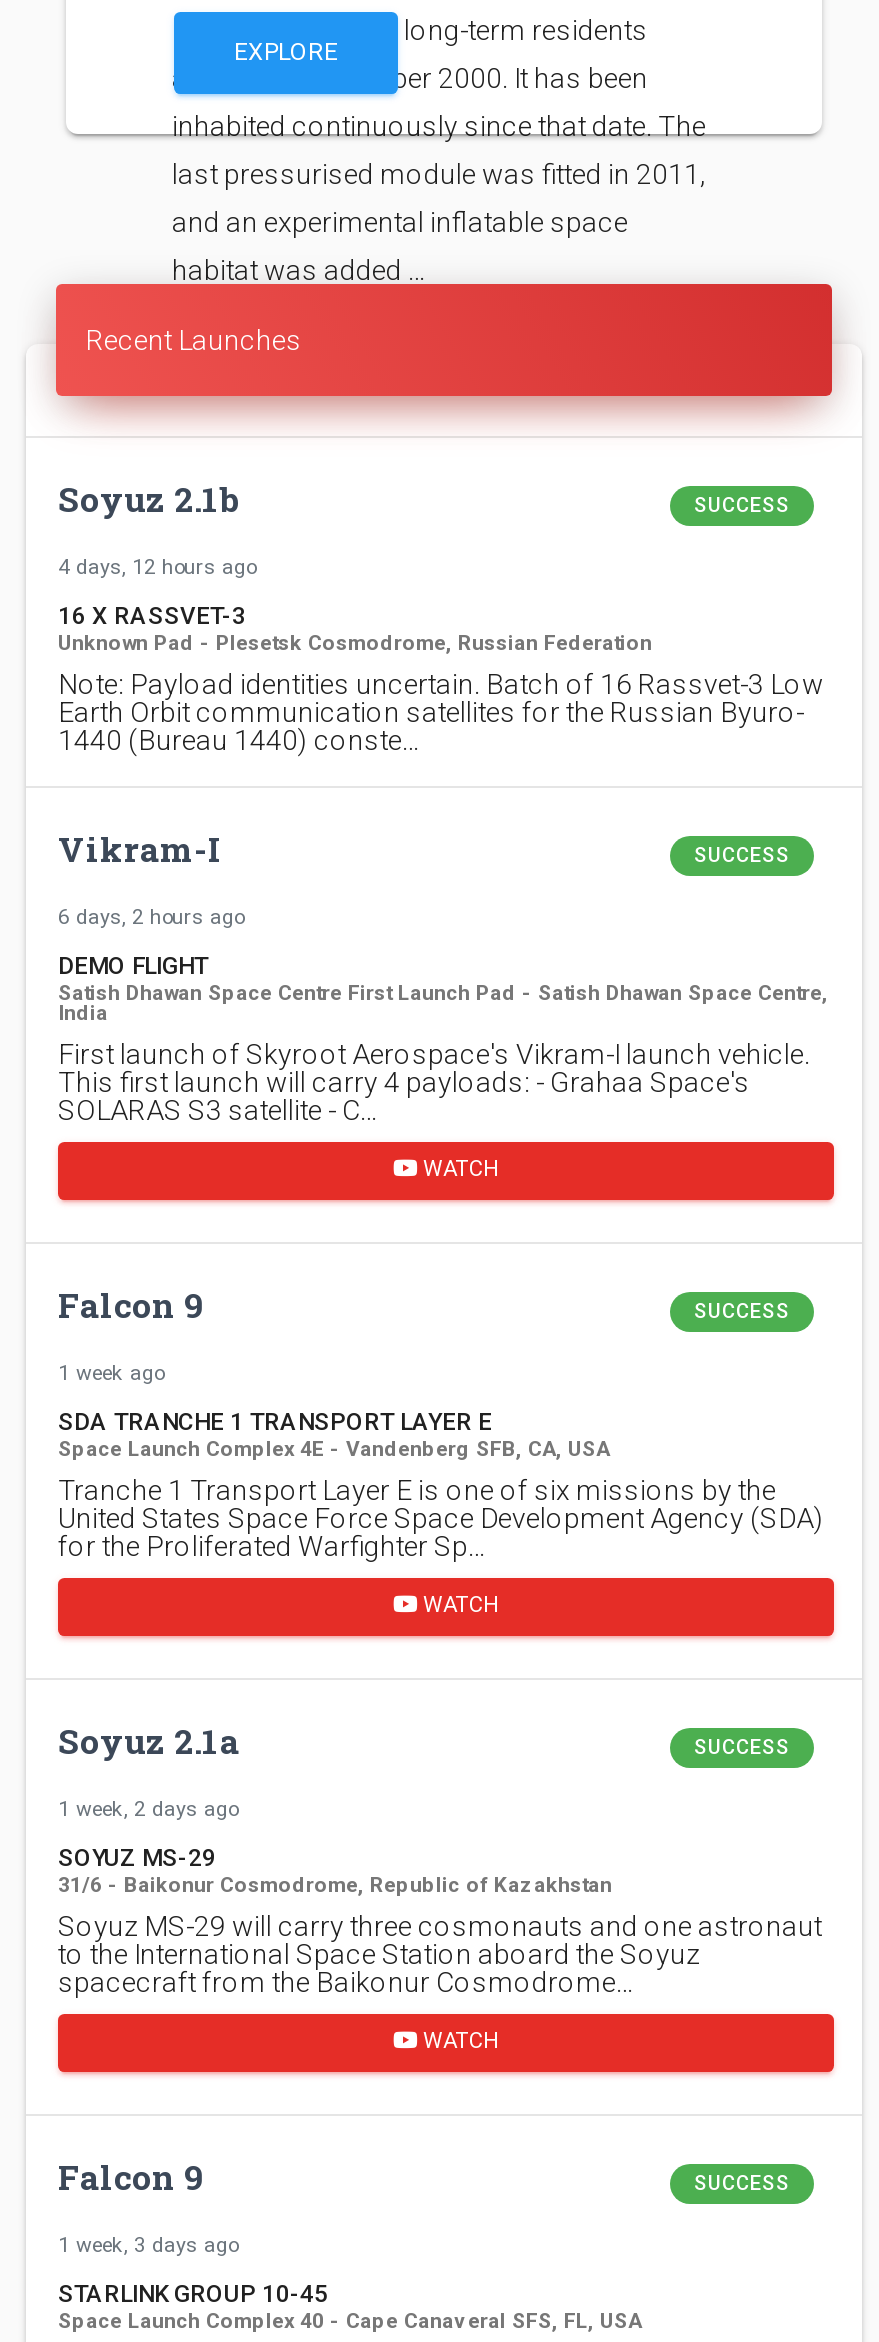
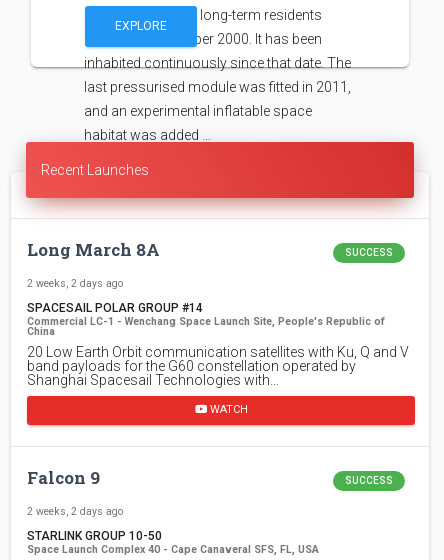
[58,475,240,521] Soyuz 2.1b -> [27,238,160,261] Long March 8A
[58,553,828,1125] 4 days, 12 hours ago | 16 X RASSVET-3 | Unknown Pad - Plesetsk Cosmodrome, Russian Federation | Note: Payload identities uncertain. Batch of 16 Rassvet-3 Low | Earth Orbit communication satellites for the Russian Byuro- | 1440 (Bureau 1440) conste… | Vikram-I | SUCCESS | 6 days, 2 hours ago | DEMO FLIGHT | Satish Dhawan Space Centre First Launch Pad - Satish Dhawan Space Centre, | India | First launch of Skyroot Aerospace's Vikram-I launch vehicle. | This first launch will carry 4 payloads: - Grahaa Space's | SOLARAS S3 satellite - C… -> [27,277,409,388] 2 weeks, 2 days ago | SPACESAIL POLAR GROUP #14 | Commercial LC-1 - Wenchang Space Launch Site, People's Republic of | China | 20 Low Earth Orbit communication satellites with Ku, Q and V | band payloads for the G60 constellation operated by | Shanghai Spacesail Technologies with…
[58,1359,824,2307] 1 week ago | SDA TRANCHE 1 TRANSPORT LAYER E | Space Launch Complex 4E - Vandenberg SFB, CA, USA | Tranche 1 Transport Layer E is one of six missions by the | United States Space Force Space Development Agency (SDA) | for the Proliferated Warfighter Sp… | WATCH | Soyuz 2.1a | SUCCESS | 1 week, 2 days ago | SOYUZ MS-29 | 31/6 - Baikonur Cosmodrome, Republic of Kazakhstan | Soyuz MS-29 will carry three cosmonauts and one astronaut | to the International Space Station aboard the Soyuz | spacecraft from the Baikonur Cosmodrome… | WATCH | Falcon 9 | SUCCESS | 1 week, 3 days ago | STARLINK GROUP 10-45 -> [27,505,162,543] 2 weeks, 2 days ago | STARLINK GROUP 10-50

